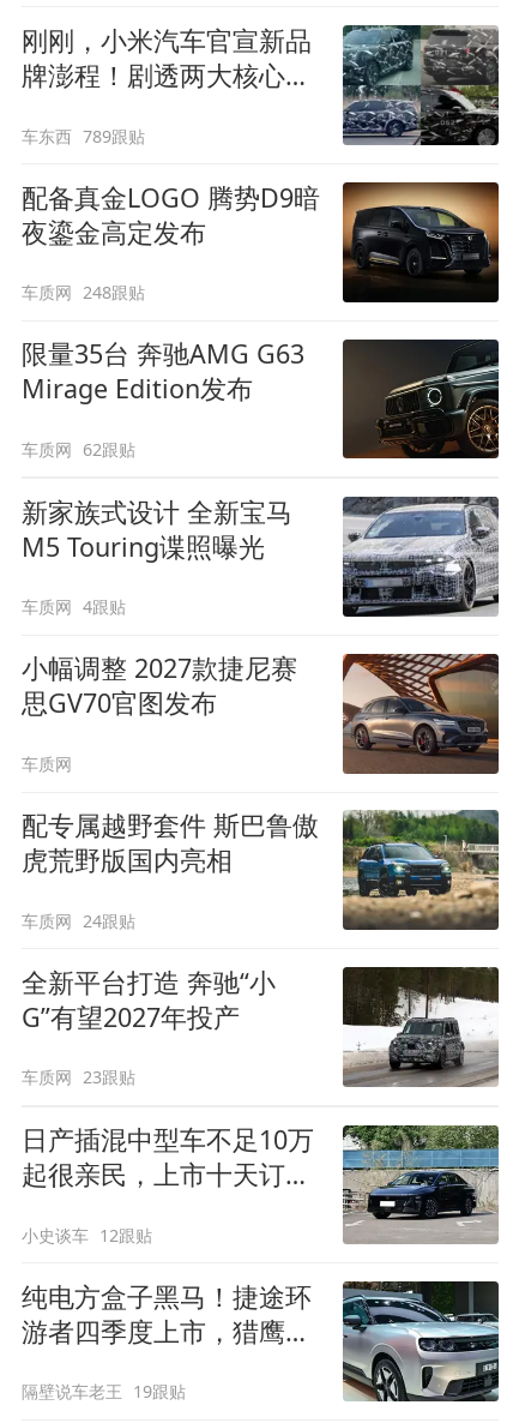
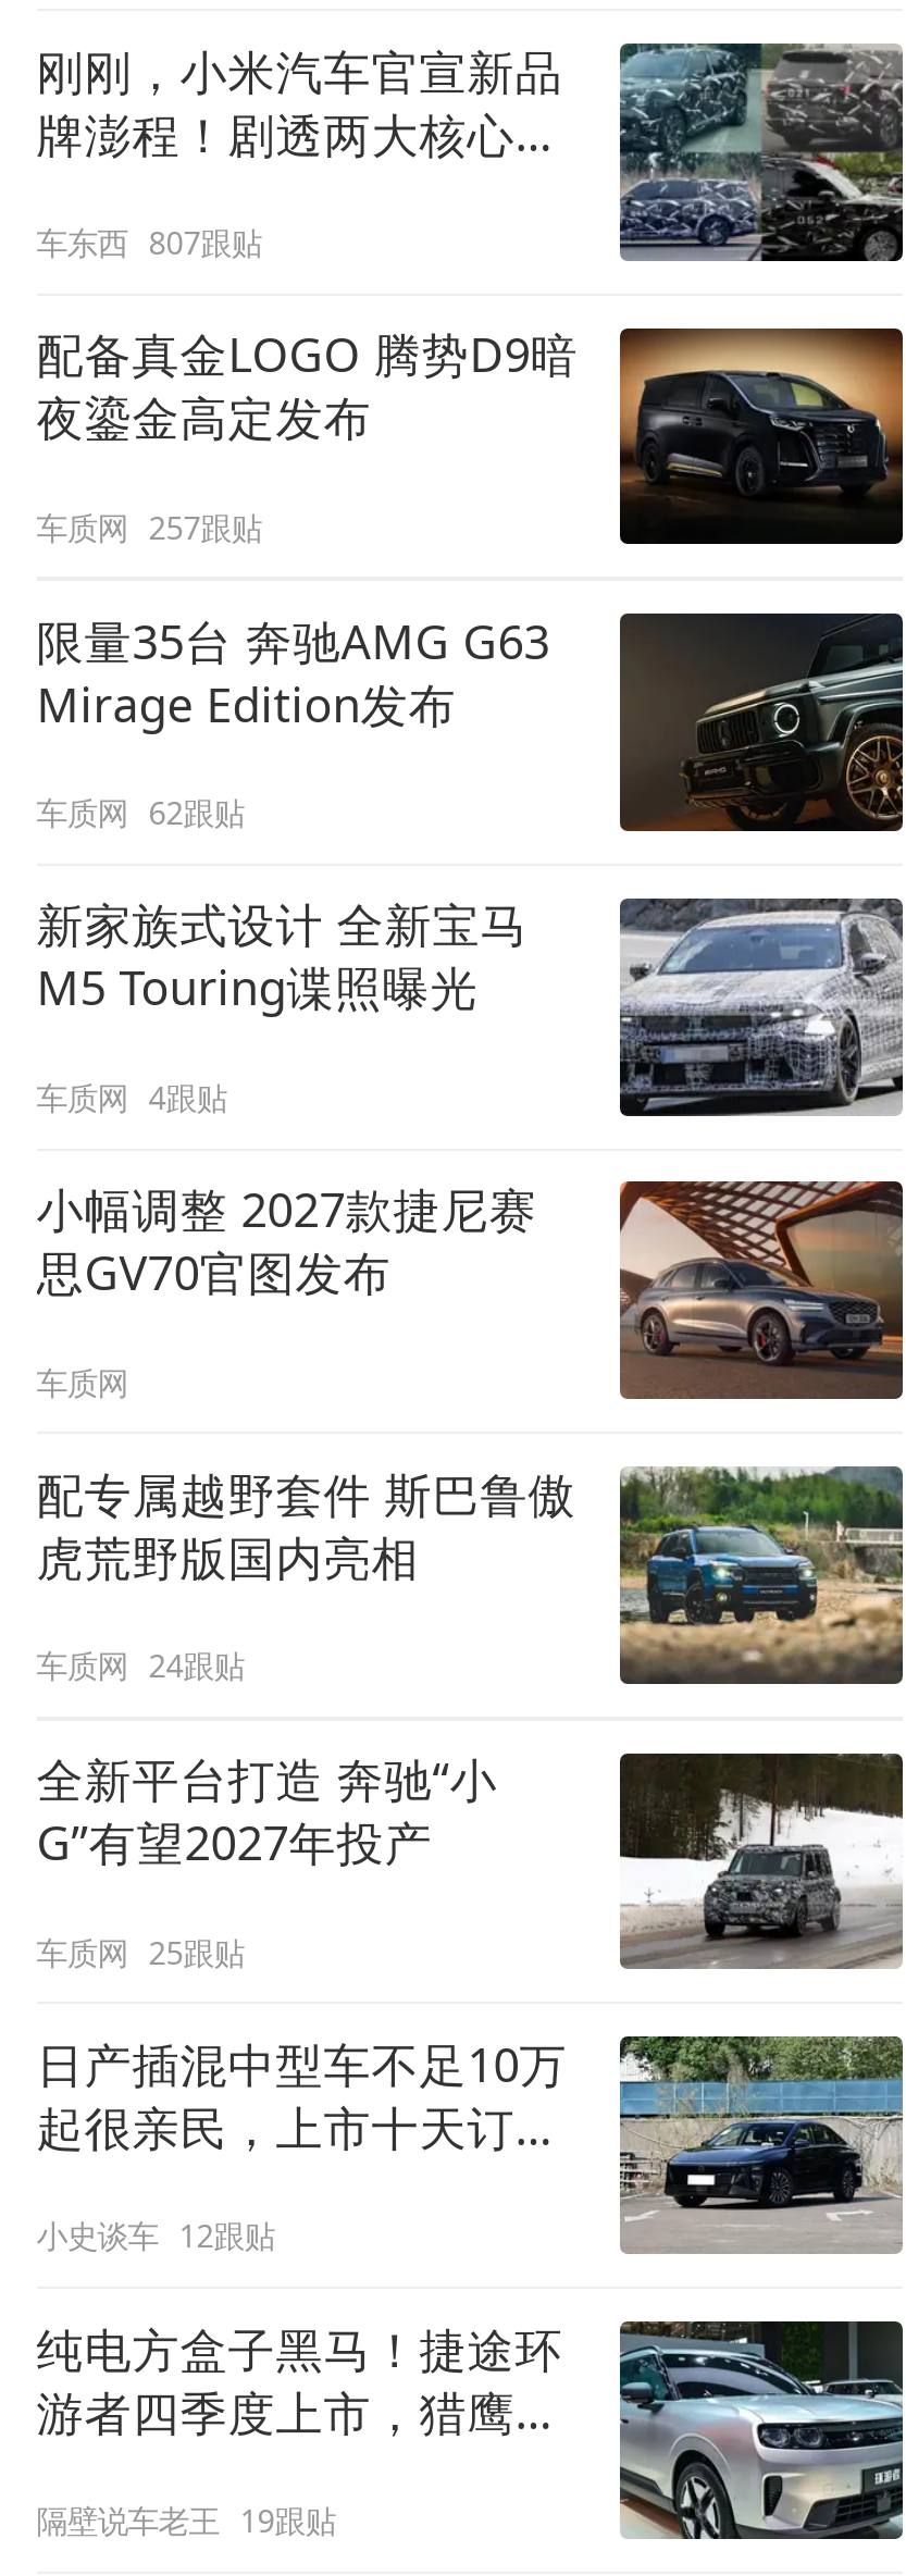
[21,124,145,147] 车东西 789跟贴 -> [36,222,262,263] 车东西 807跟贴
[21,281,145,304] 车质网 248跟贴 -> [36,506,262,548] 车质网 257跟贴
[21,1066,136,1088] 车质网 23跟贴 -> [36,1931,244,1973] 车质网 25跟贴

